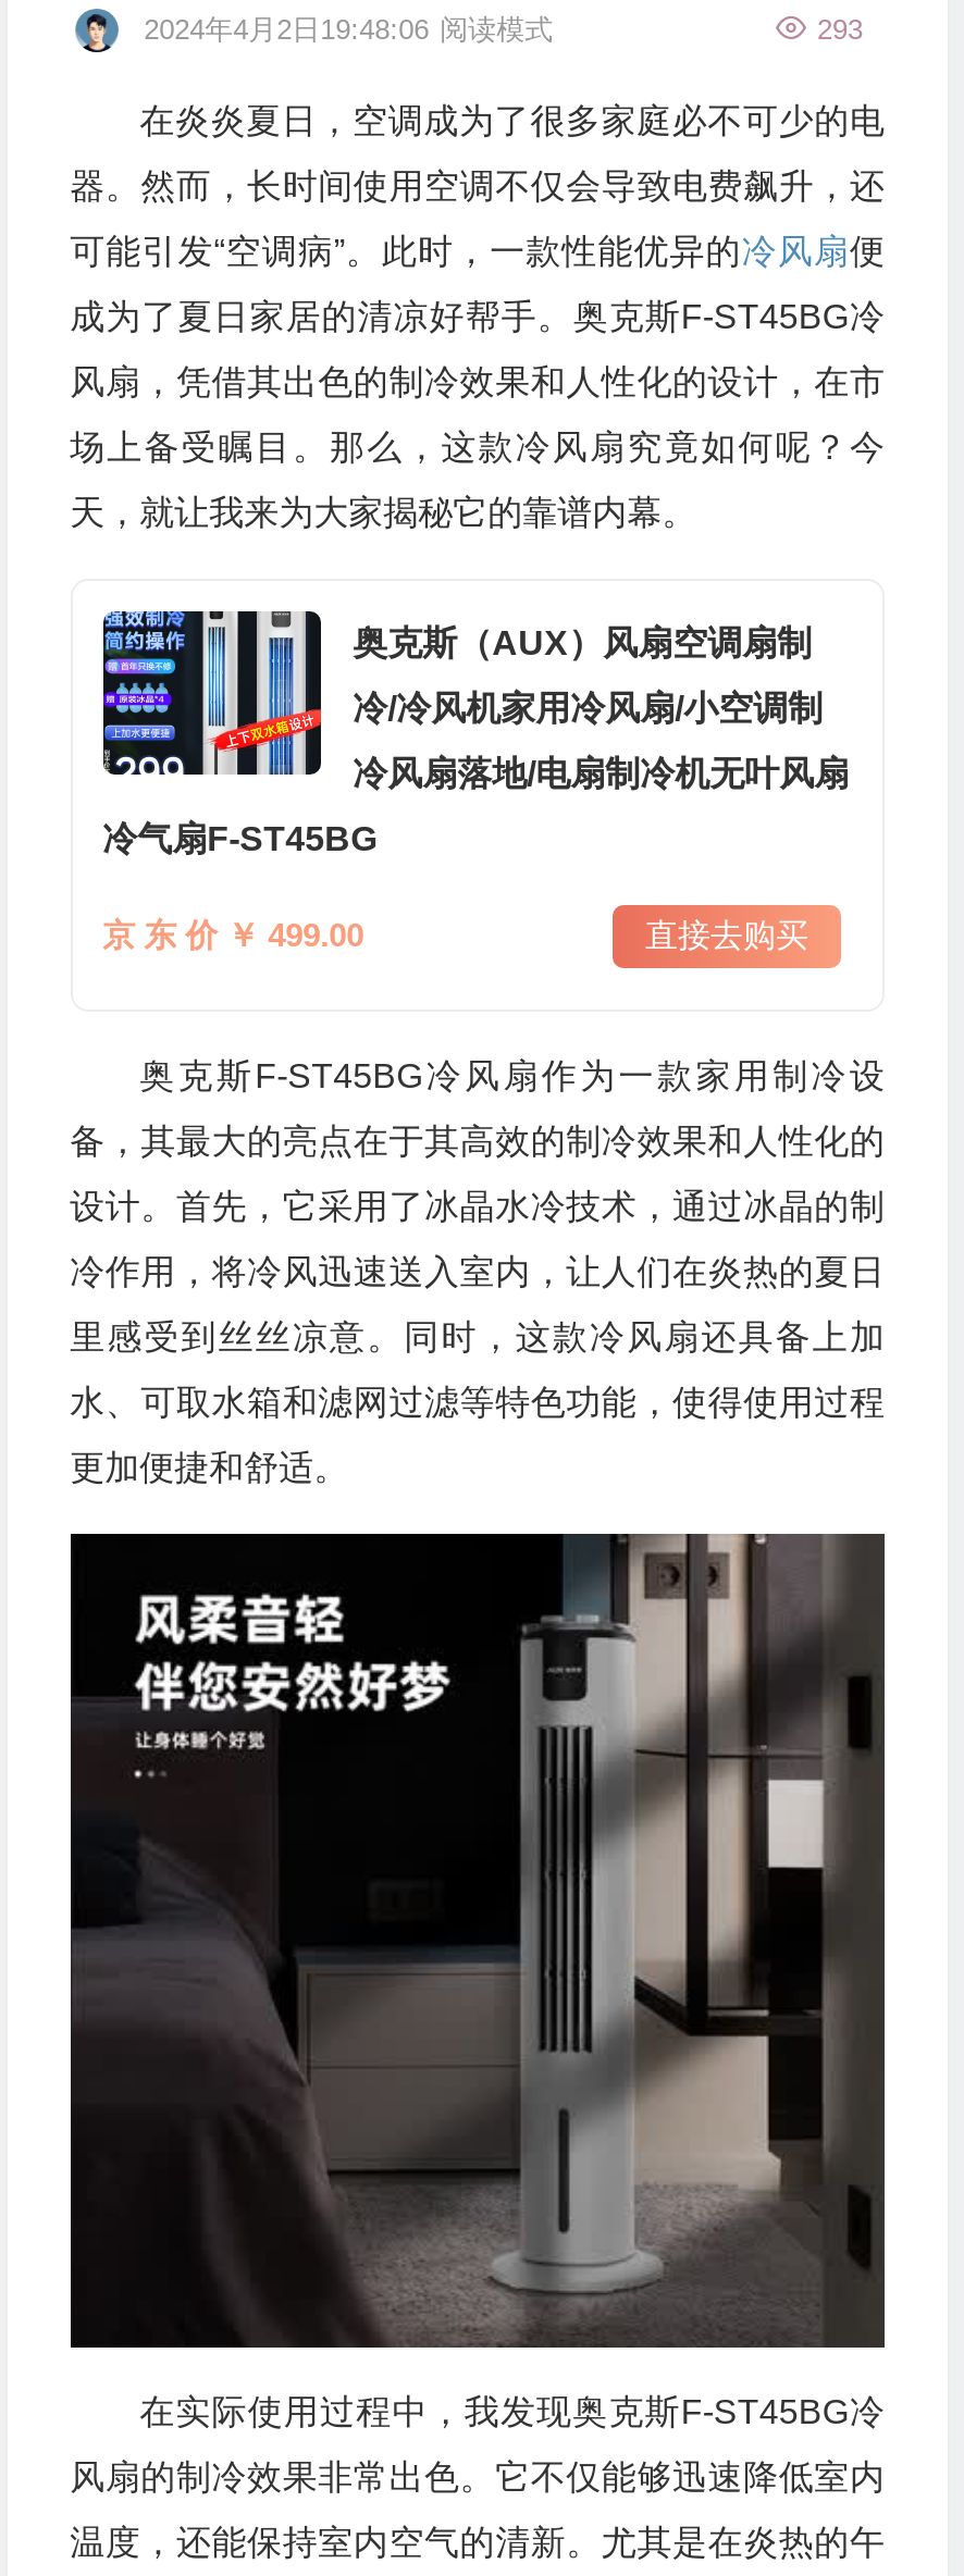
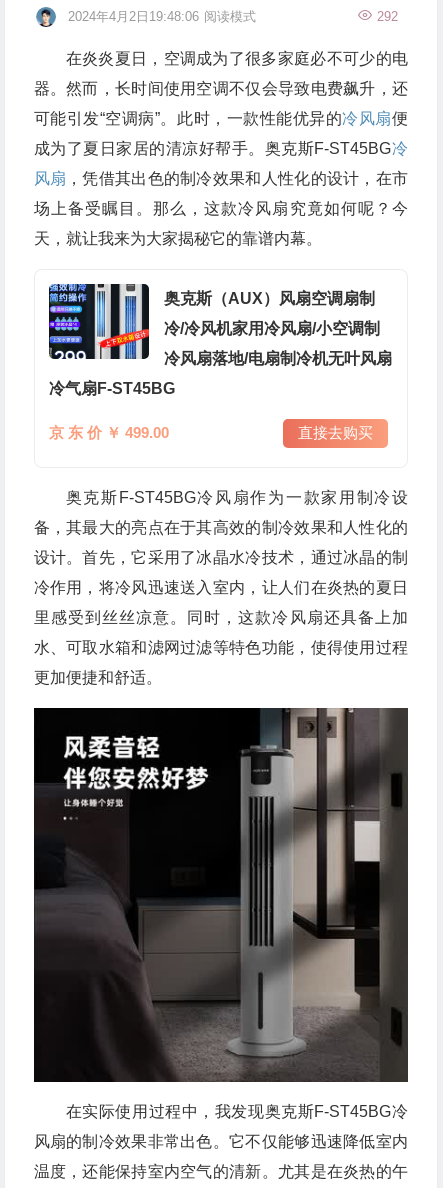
[817,13,863,46] 293 -> [377,9,398,24] 292

